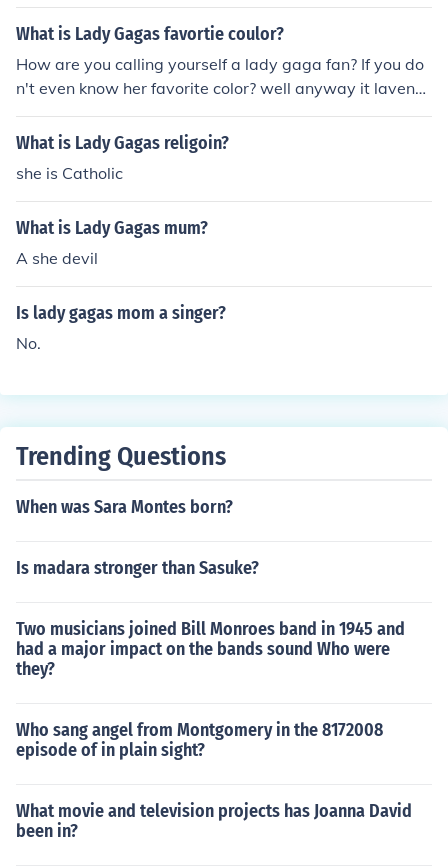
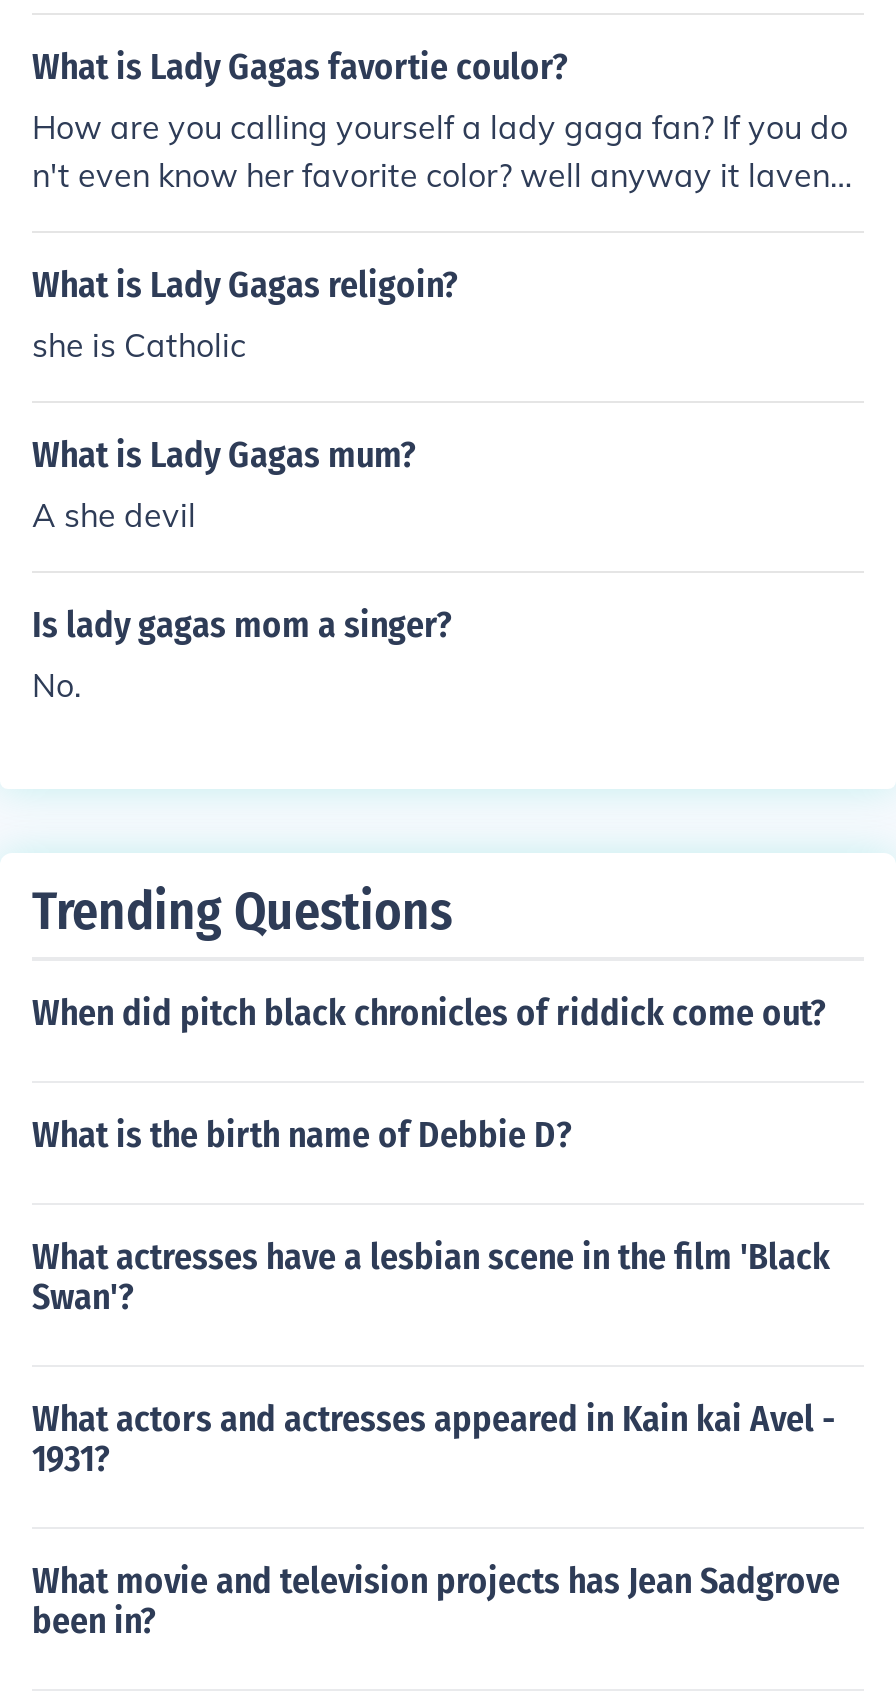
[16,496,233,518] When was Sara Montes born? -> [32,991,826,1035] When did pitch black chronicles of riddick come out?
[16,557,259,579] Is madara stronger than Sasuke? -> [32,1113,572,1157] What is the birth name of Debbie D?
[16,618,405,680] Two musicians joined Bill Monroes band in 1945 and | had a major impact on the bands sound Who were | they? -> [32,1235,830,1319] What actresses have a lesbian scene in the film 'Black | Swan'?
[16,719,383,761] Who sang angel from Montgomery in the 8172008 | episode of in plain sight? -> [32,1397,836,1481] What actors and actresses appeared in Kain kai Avel - | 1931?
[16,800,412,822] What movie and television projects has Joanna David -> [32,1559,840,1603] What movie and television projects has Jean Sadgrove

